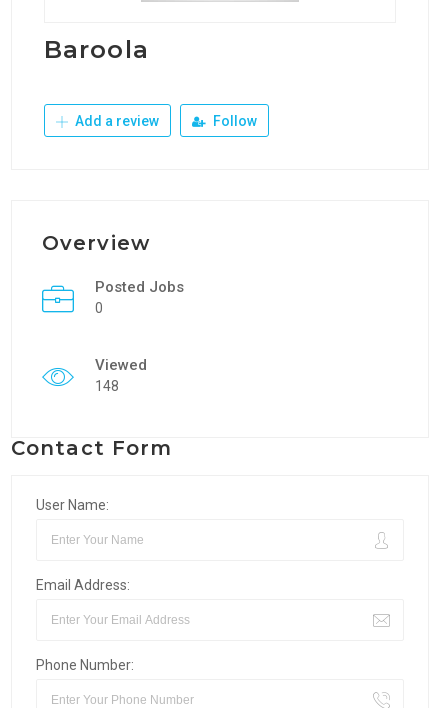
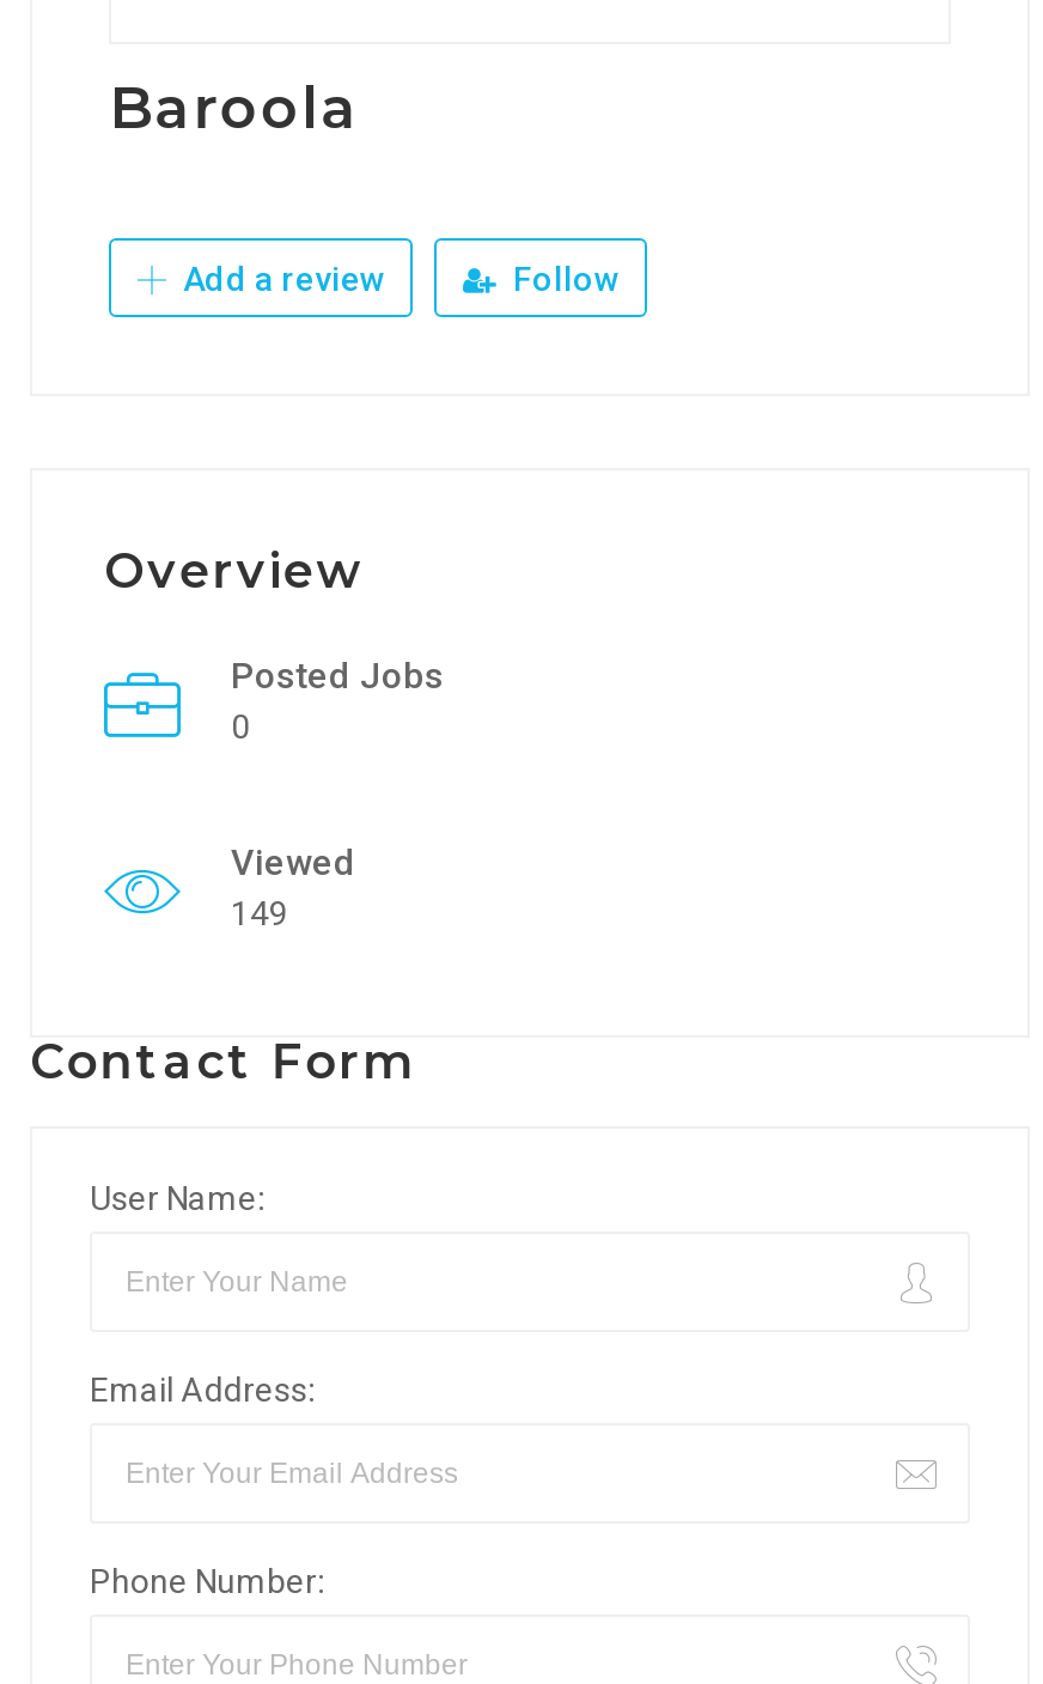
[95,378,119,394] 148 -> [231,894,288,932] 149

